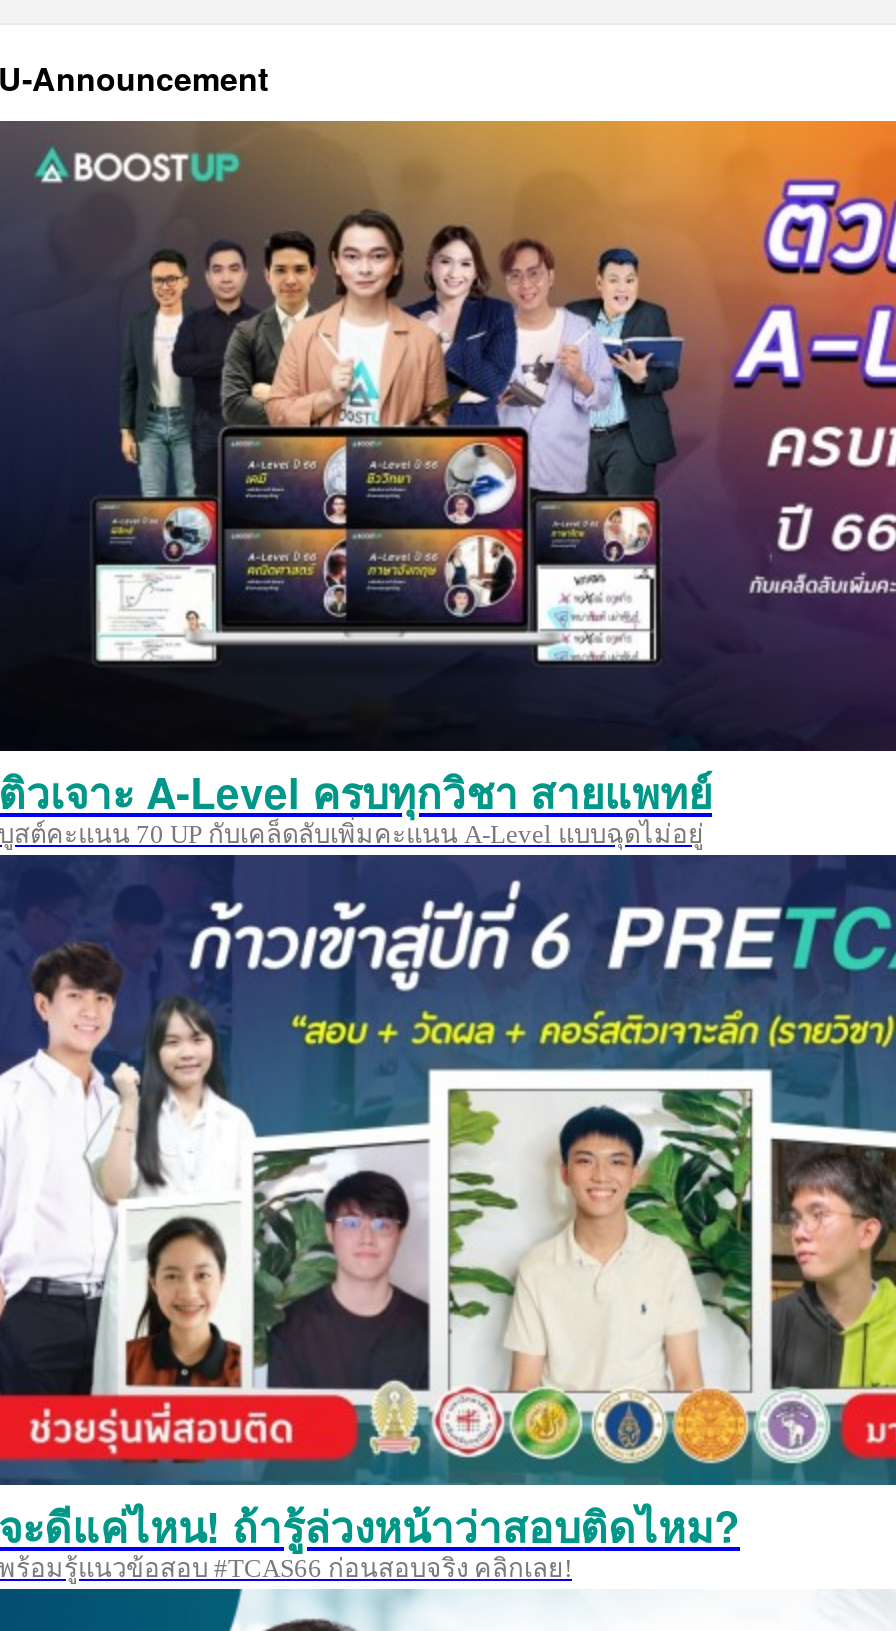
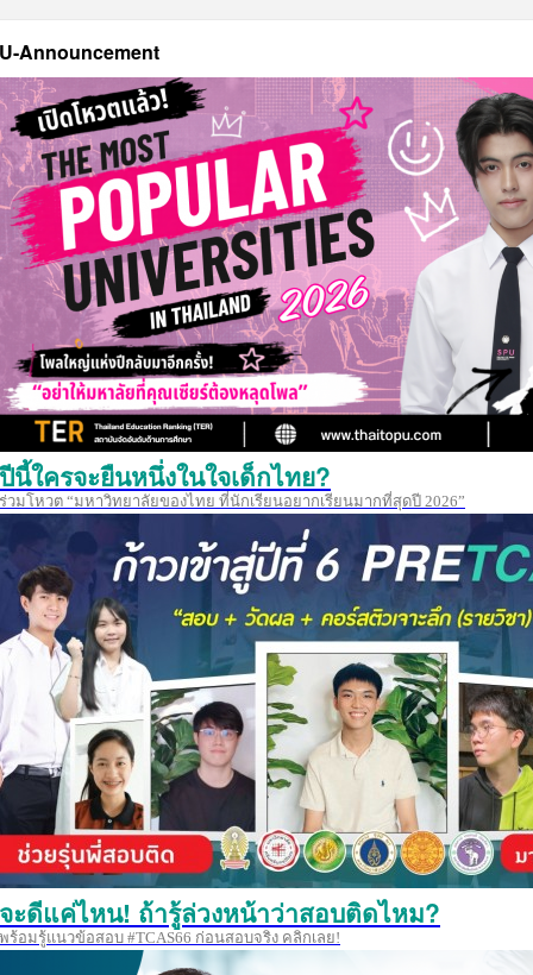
[0,119,890,848] [image] | ติวเจาะ A-Level ครบทุกวิชา สายแพทย์ | บูสต์คะแนน 70 UP กับเคล็ดลับเพิ่มคะแนน A-Level แบบฉุดไม่อยู่ -> [0,76,529,510] [image] | ปีนี้ใครจะยืนหนึ่งในใจเด็กไทย? | ร่วมโหวต “มหาวิทยาลัยของไทย ที่นักเรียนอยากเรียนมากที่สุดปี 2026”

